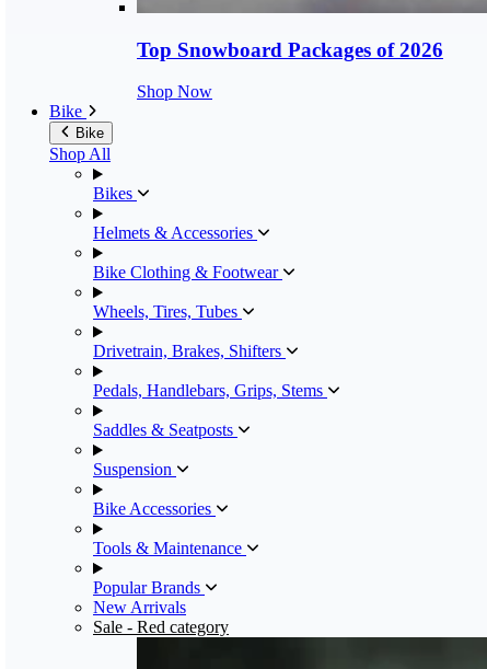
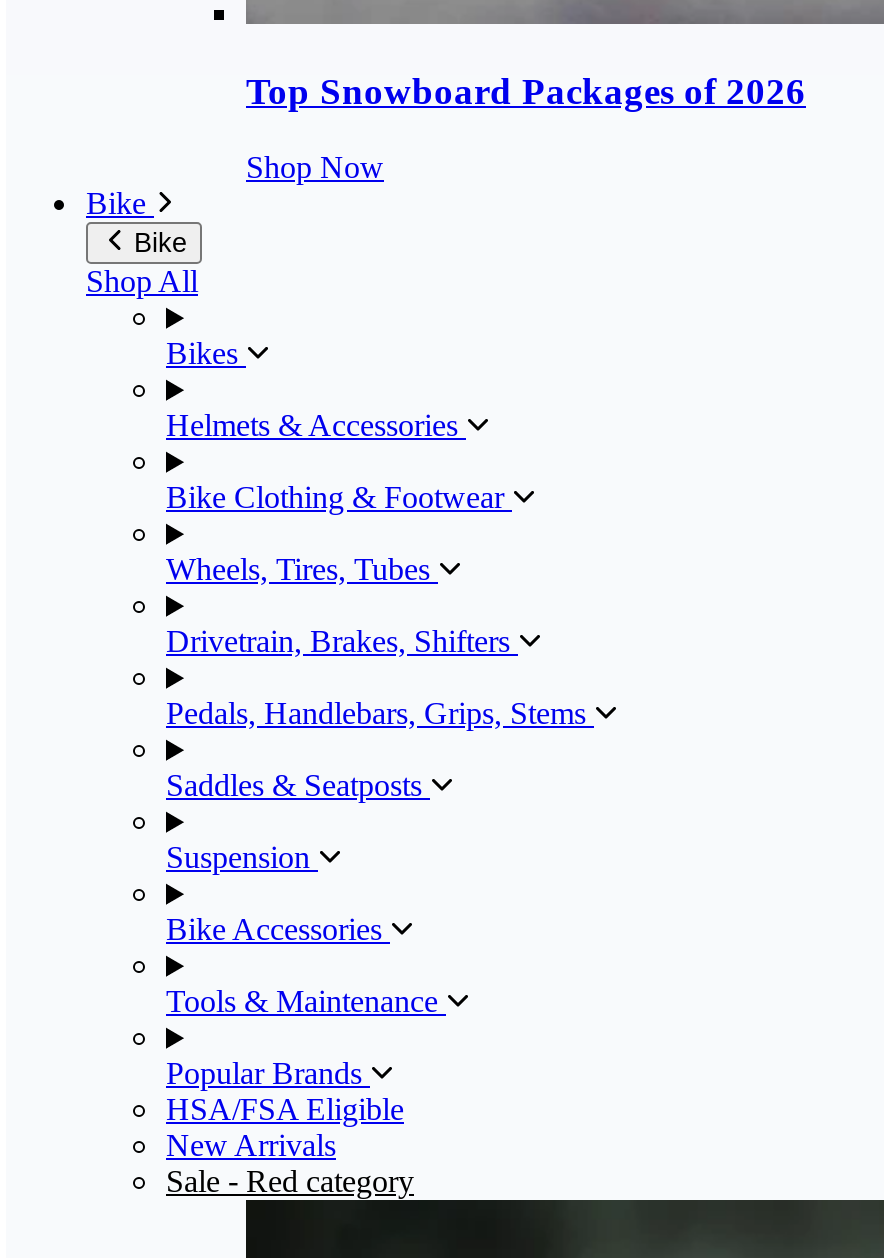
none -> [166,1093,404,1127] HSA/FSA Eligible

